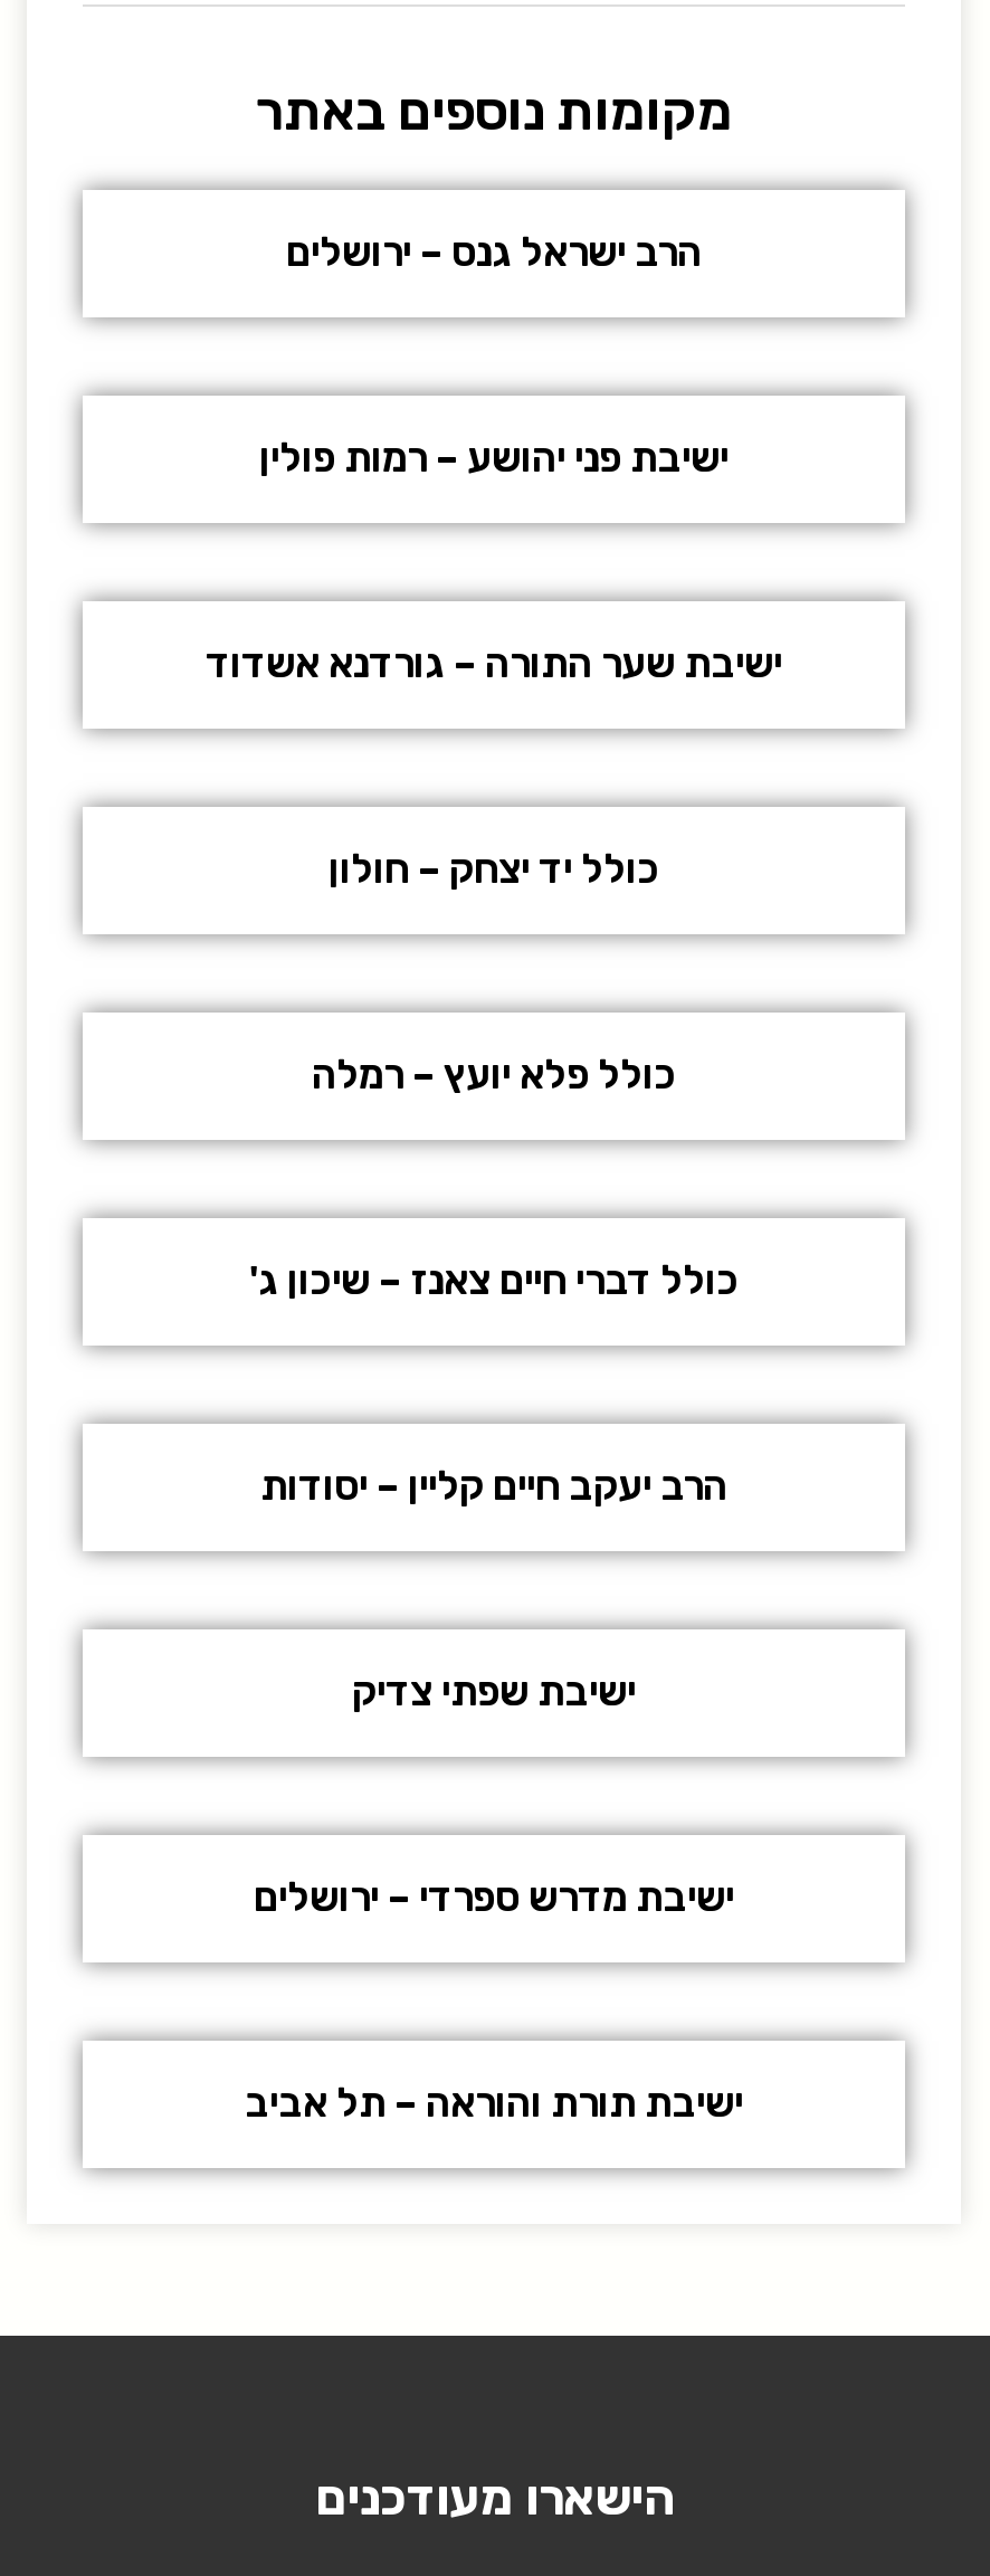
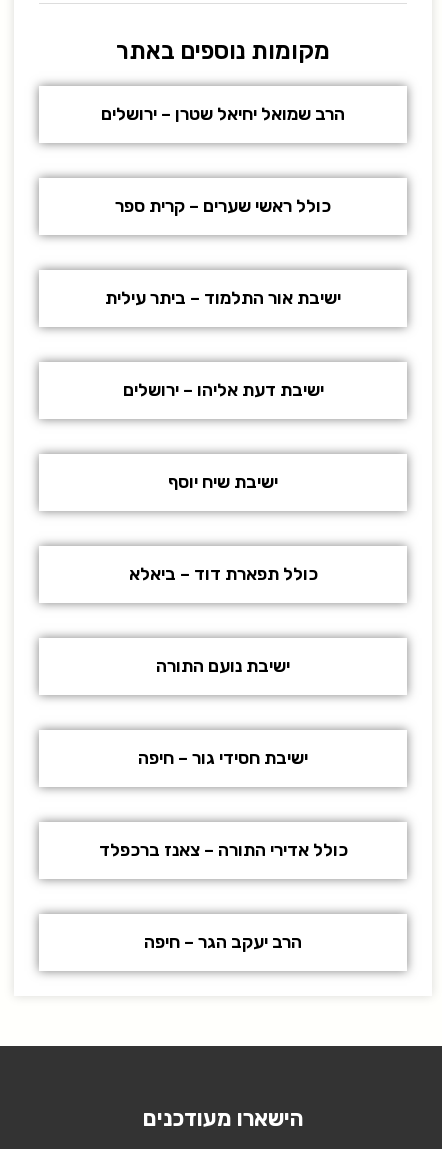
[286,228,702,277] הרב ישראל גנס – ירושלים -> [101,103,345,125] הרב שמואל יחיאל שטרן – ירושלים
[259,433,729,483] ישיבת פני יהושע – רמות פולין -> [115,195,331,217] כולל ראשי שערים – קרית ספר
[206,639,782,688] ישיבת שער התורה – גורדנא אשדוד -> [105,287,341,309] ישיבת אור התלמוד – ביתר עילית
[329,845,659,894] כולל יד יצחק – חולון -> [122,379,323,401] ישיבת דעת אליהו – ירושלים
[312,1050,676,1099] כולל פלא יועץ – רמלה -> [168,471,278,493] ישיבת שיח יוסף
[249,1256,739,1305] כולל דברי חיים צאנז – שיכון ג' -> [128,563,317,585] כולל תפארת דוד – ביאלא
[260,1462,727,1511] הרב יעקב חיים קליין – יסודות -> [156,655,290,677] ישיבת נועם התורה
[352,1667,636,1716] ישיבת שפתי צדיק -> [138,747,308,769] ישיבת חסידי גור – חיפה
[254,1873,734,1922] ישיבת מדרש ספרדי – ירושלים -> [98,839,347,861] כולל אדירי התורה – צאנז ברכפלד
[245,2078,743,2128] ישיבת תורת והוראה – תל אביב -> [144,931,302,953] הרב יעקב הגר – חיפה

